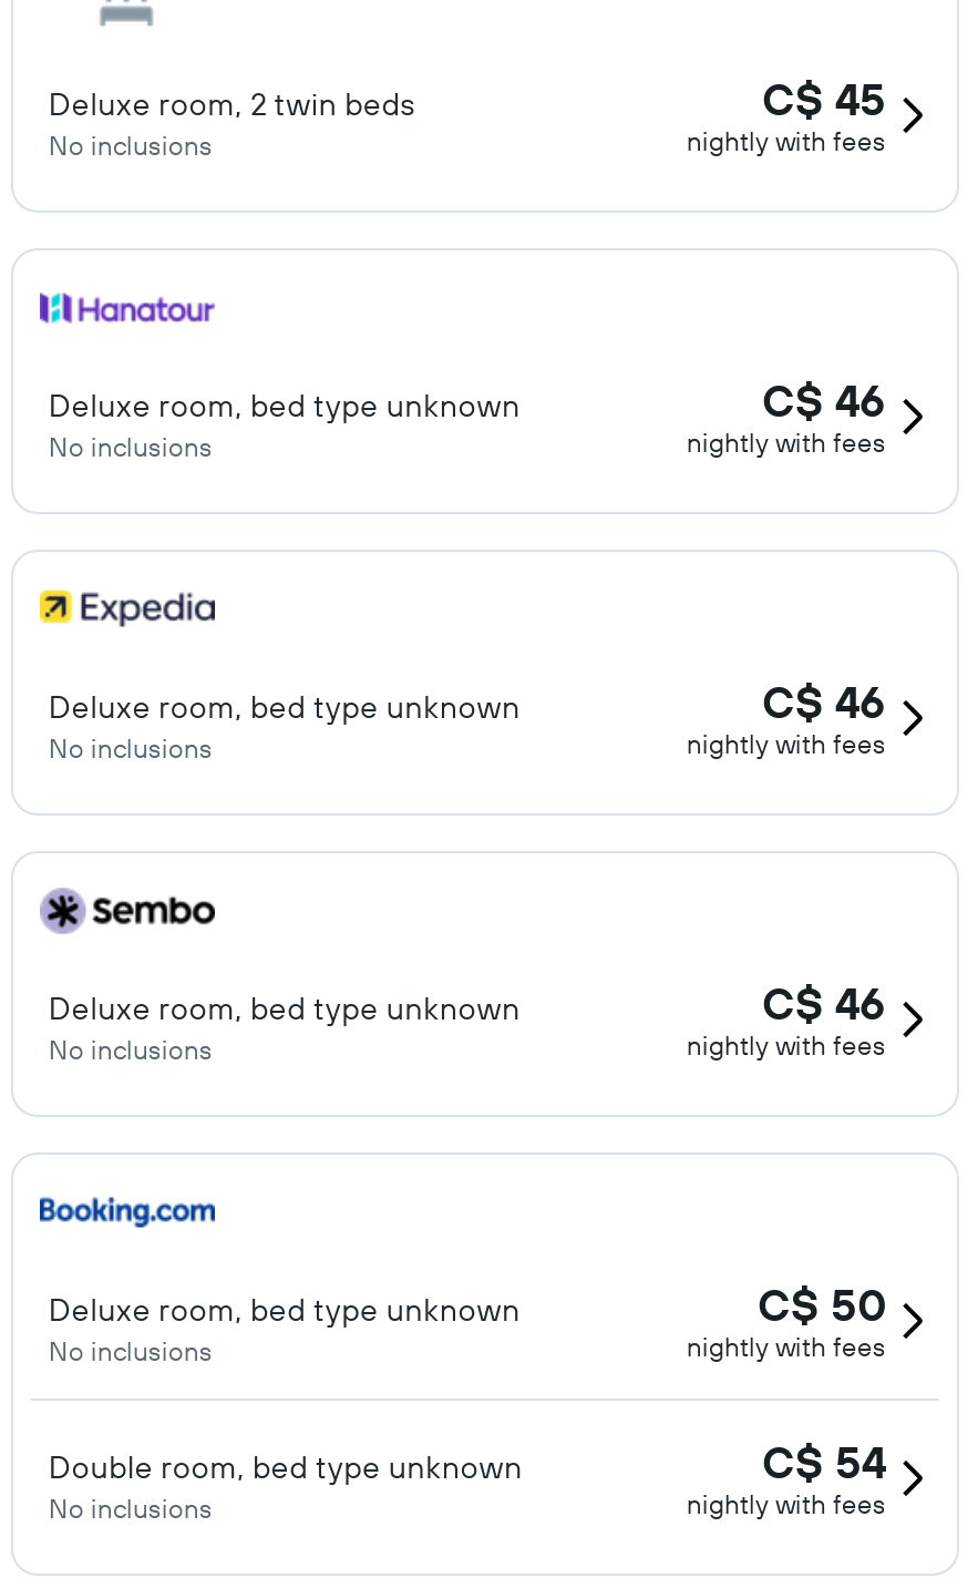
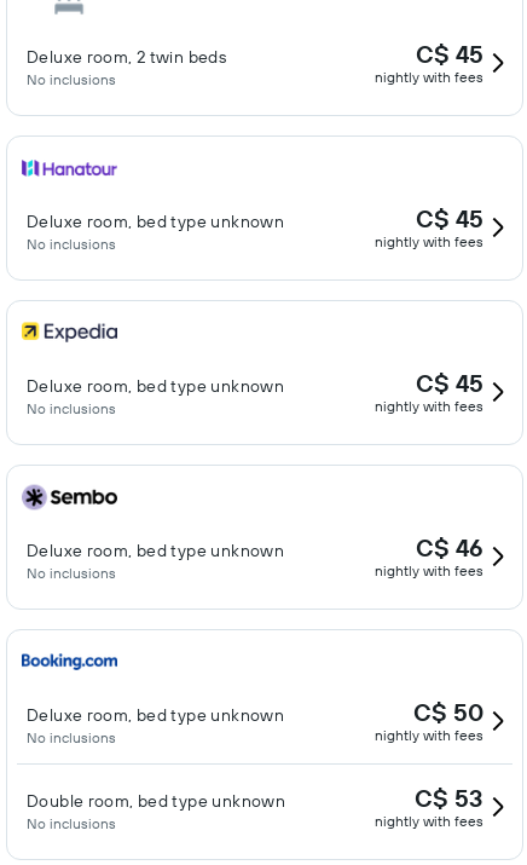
[762,372,886,428] C$ 46 -> [416,203,483,233] C$ 45
[762,674,886,729] C$ 46 -> [416,368,483,398] C$ 45
[762,1434,886,1489] C$ 54 -> [415,783,483,813] C$ 53

